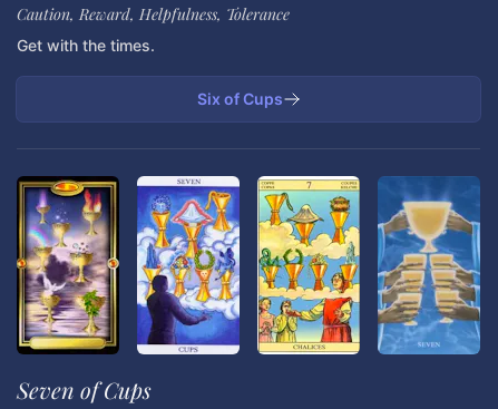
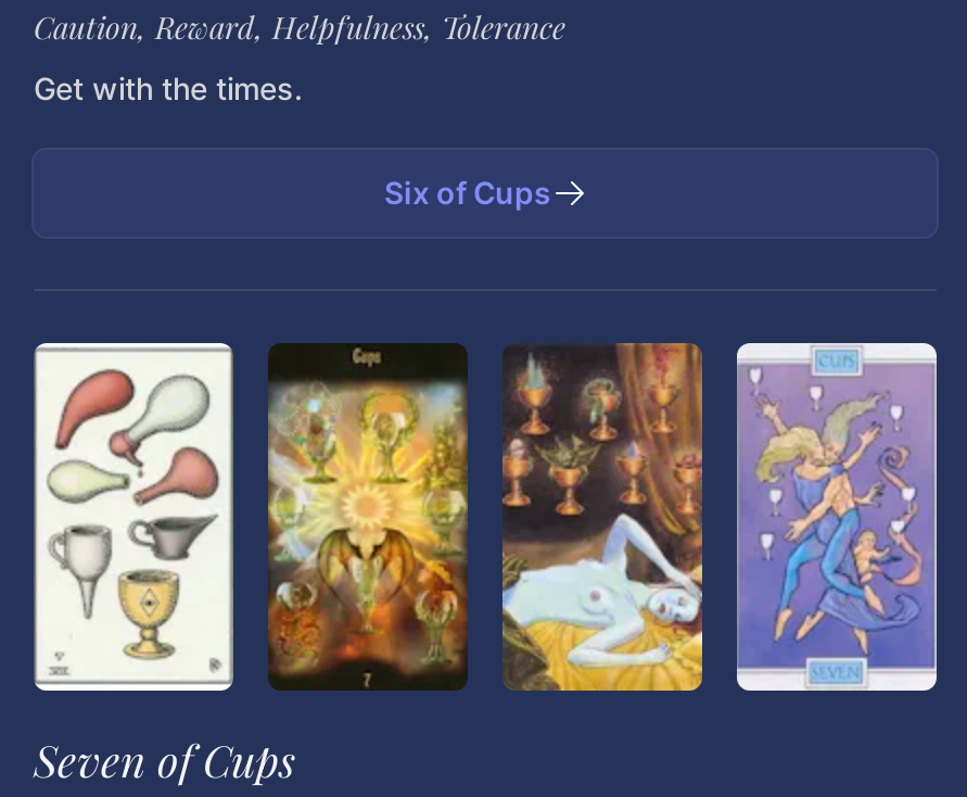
[16,175,120,356] [image] -> [31,341,236,693] [image]
[136,175,241,356] [image] -> [266,341,470,693] [image]
[256,175,361,356] [image] -> [502,341,704,693] [image]
[378,176,481,356] [image] -> [735,341,939,693] [image]

